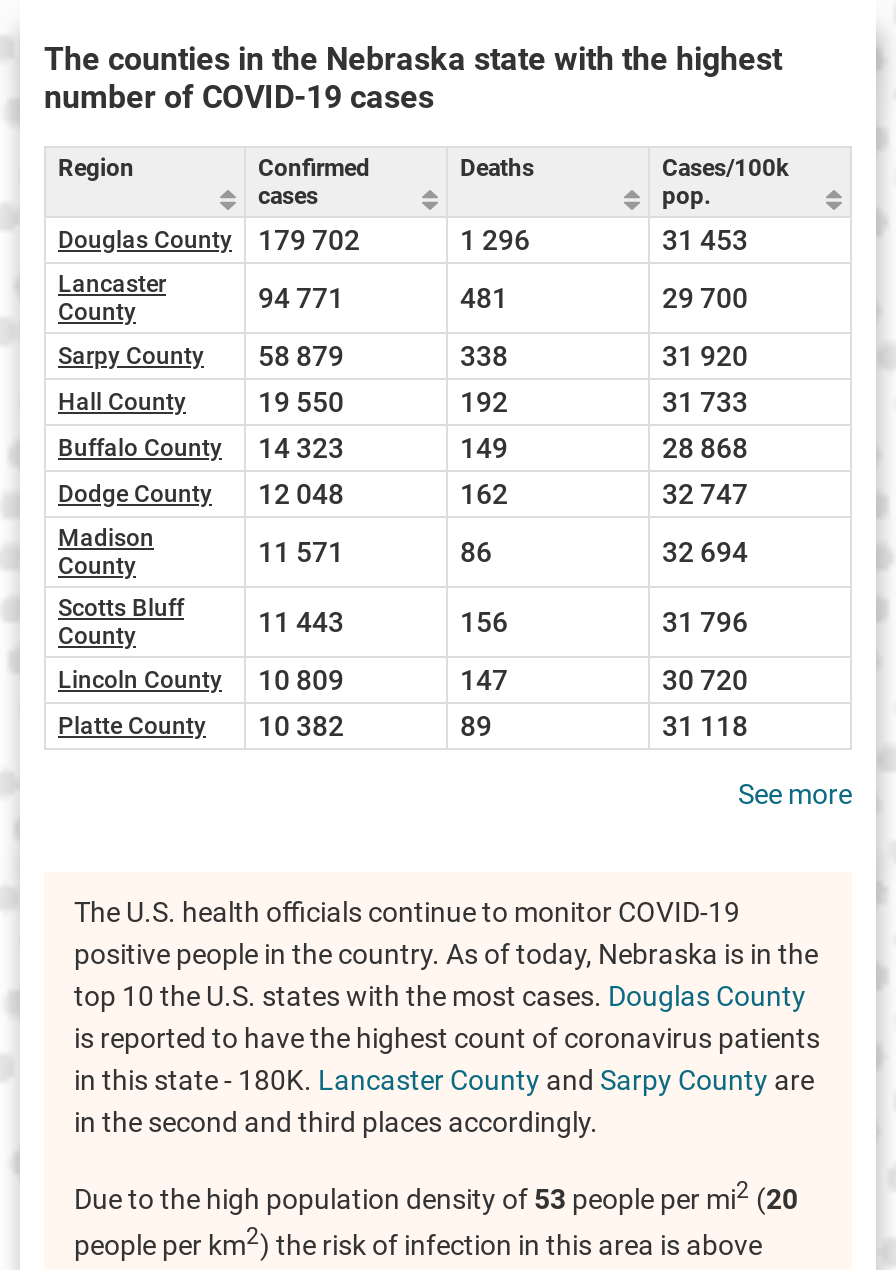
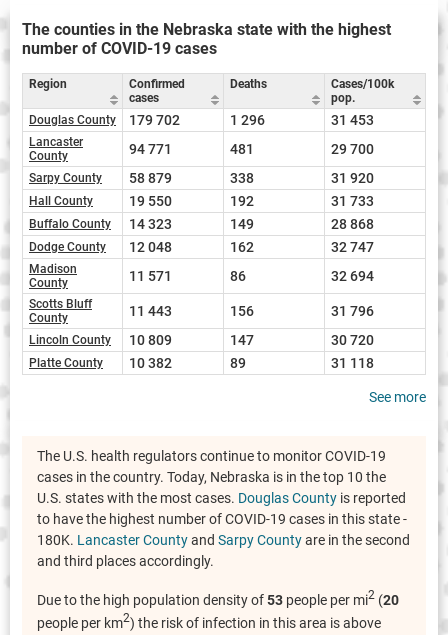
[74,896,820,1138] The U.S. health officials continue to monitor COVID-19 | positive people in the country. As of today, Nebraska is in the | top 10 the U.S. states with the most cases. Douglas County | is reported to have the highest count of coronavirus patients | in this state - 180K. Lancaster County and Sarpy County are | in the second and third places accordingly. -> [37,448,410,569] The U.S. health regulators continue to monitor COVID-19 | cases in the country. Today, Nebraska is in the top 10 the | U.S. states with the most cases. Douglas County is reported | to have the highest number of COVID-19 cases in this state - | 180K. Lancaster County and Sarpy County are in the second | and third places accordingly.

